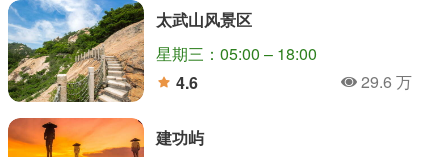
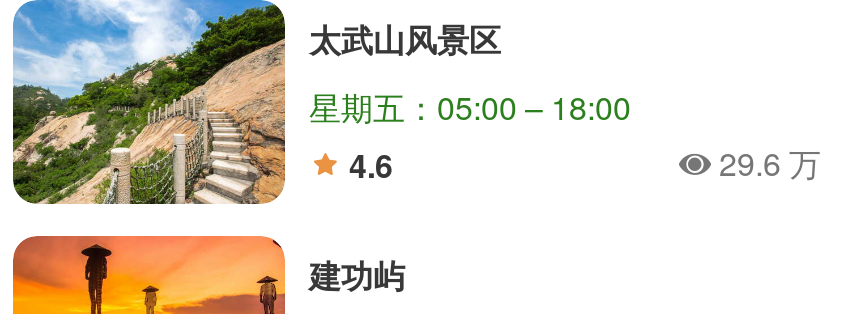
[156,42,317,65] 星期三：05:00 – 18:00 -> [309,84,631,130] 星期五：05:00 – 18:00

